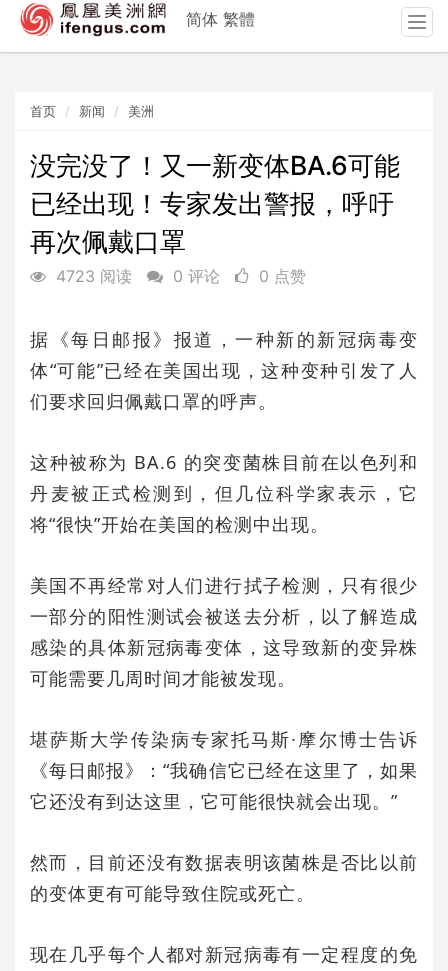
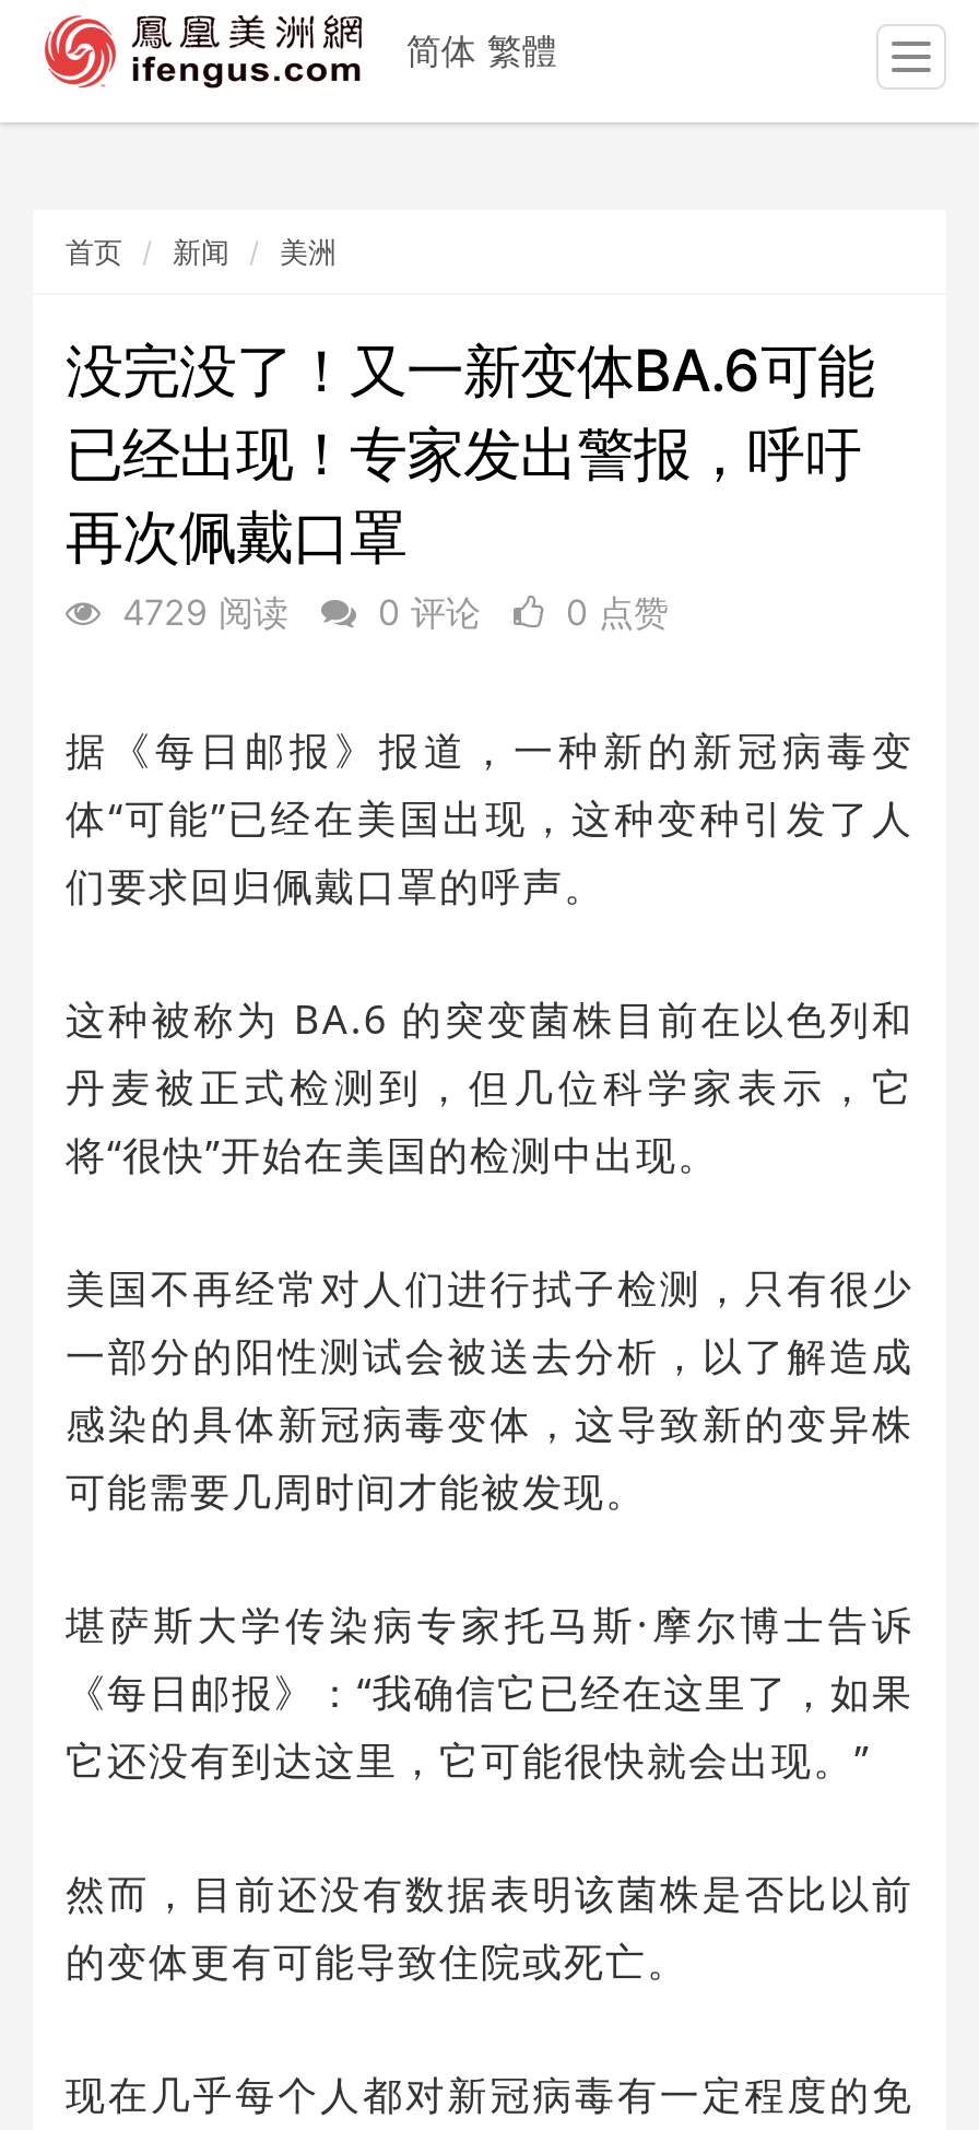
[51,266,306,286] 4723 阅读 0 评论 0 点赞 -> [111,590,669,634] 4729 阅读 0 评论 0 点赞

